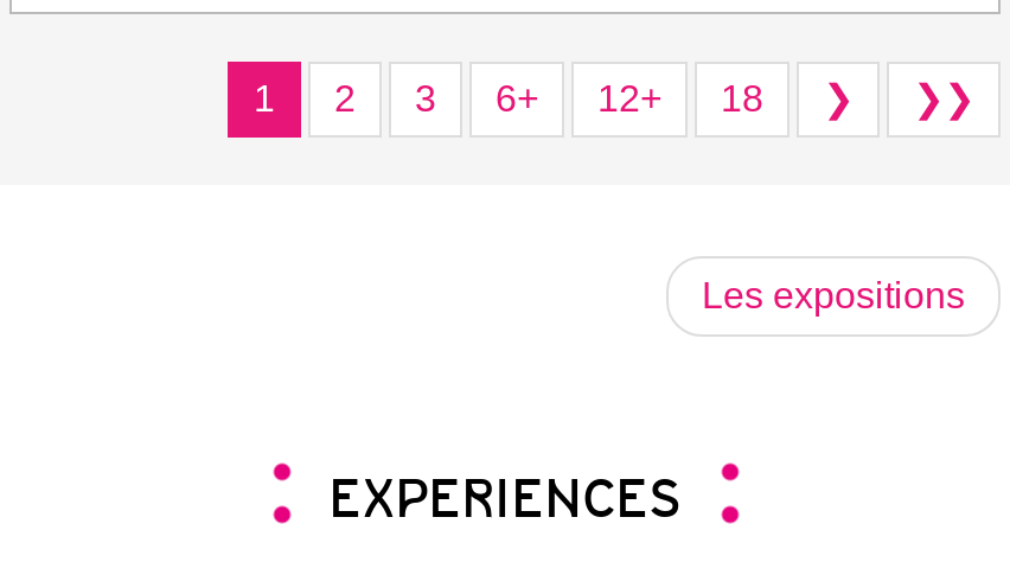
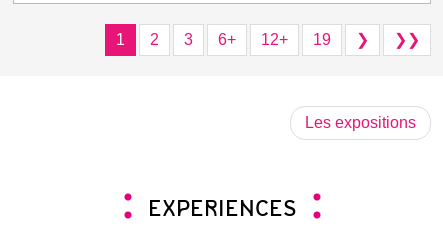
[721,78,763,119] 18 -> [313,31,331,48] 19

